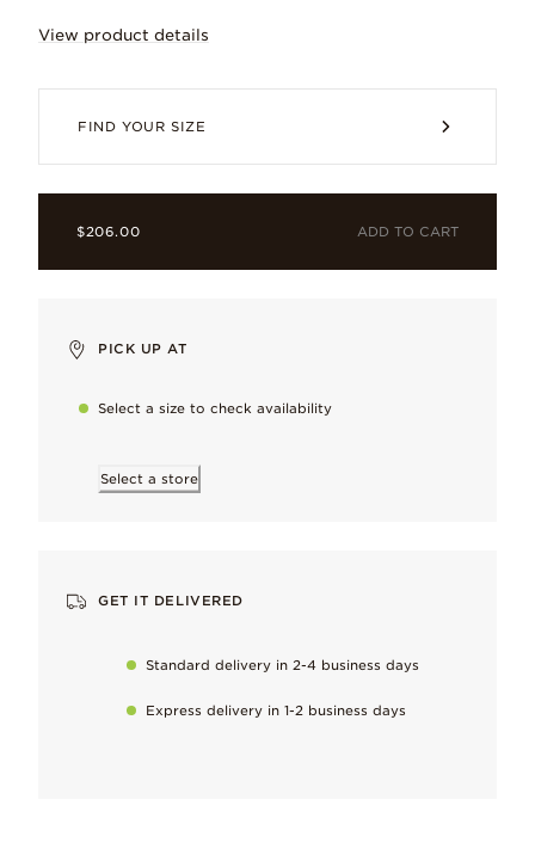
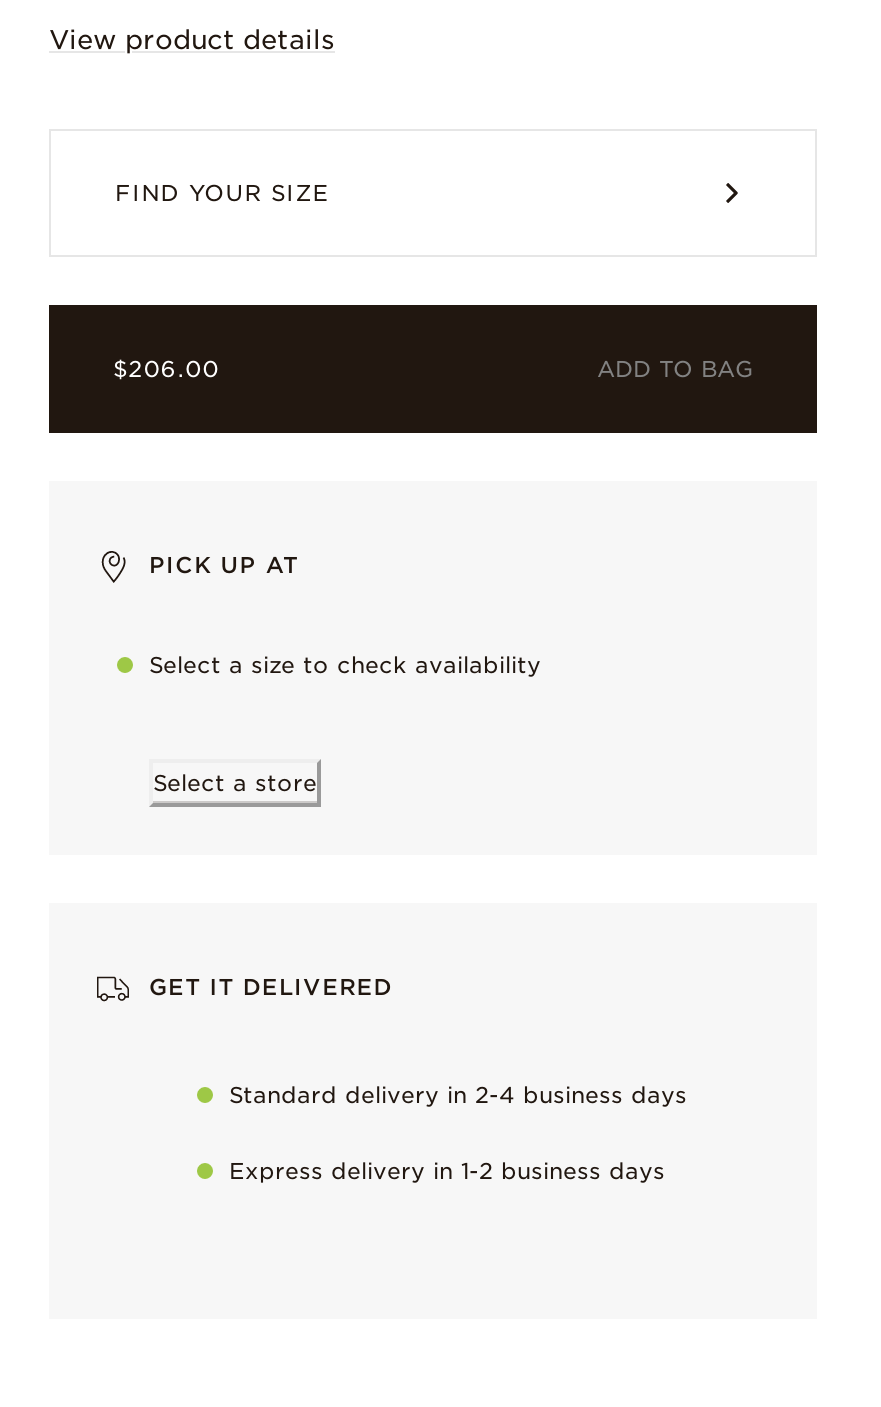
[357,223,458,240] ADD TO CART -> [597,355,753,383] ADD TO BAG

